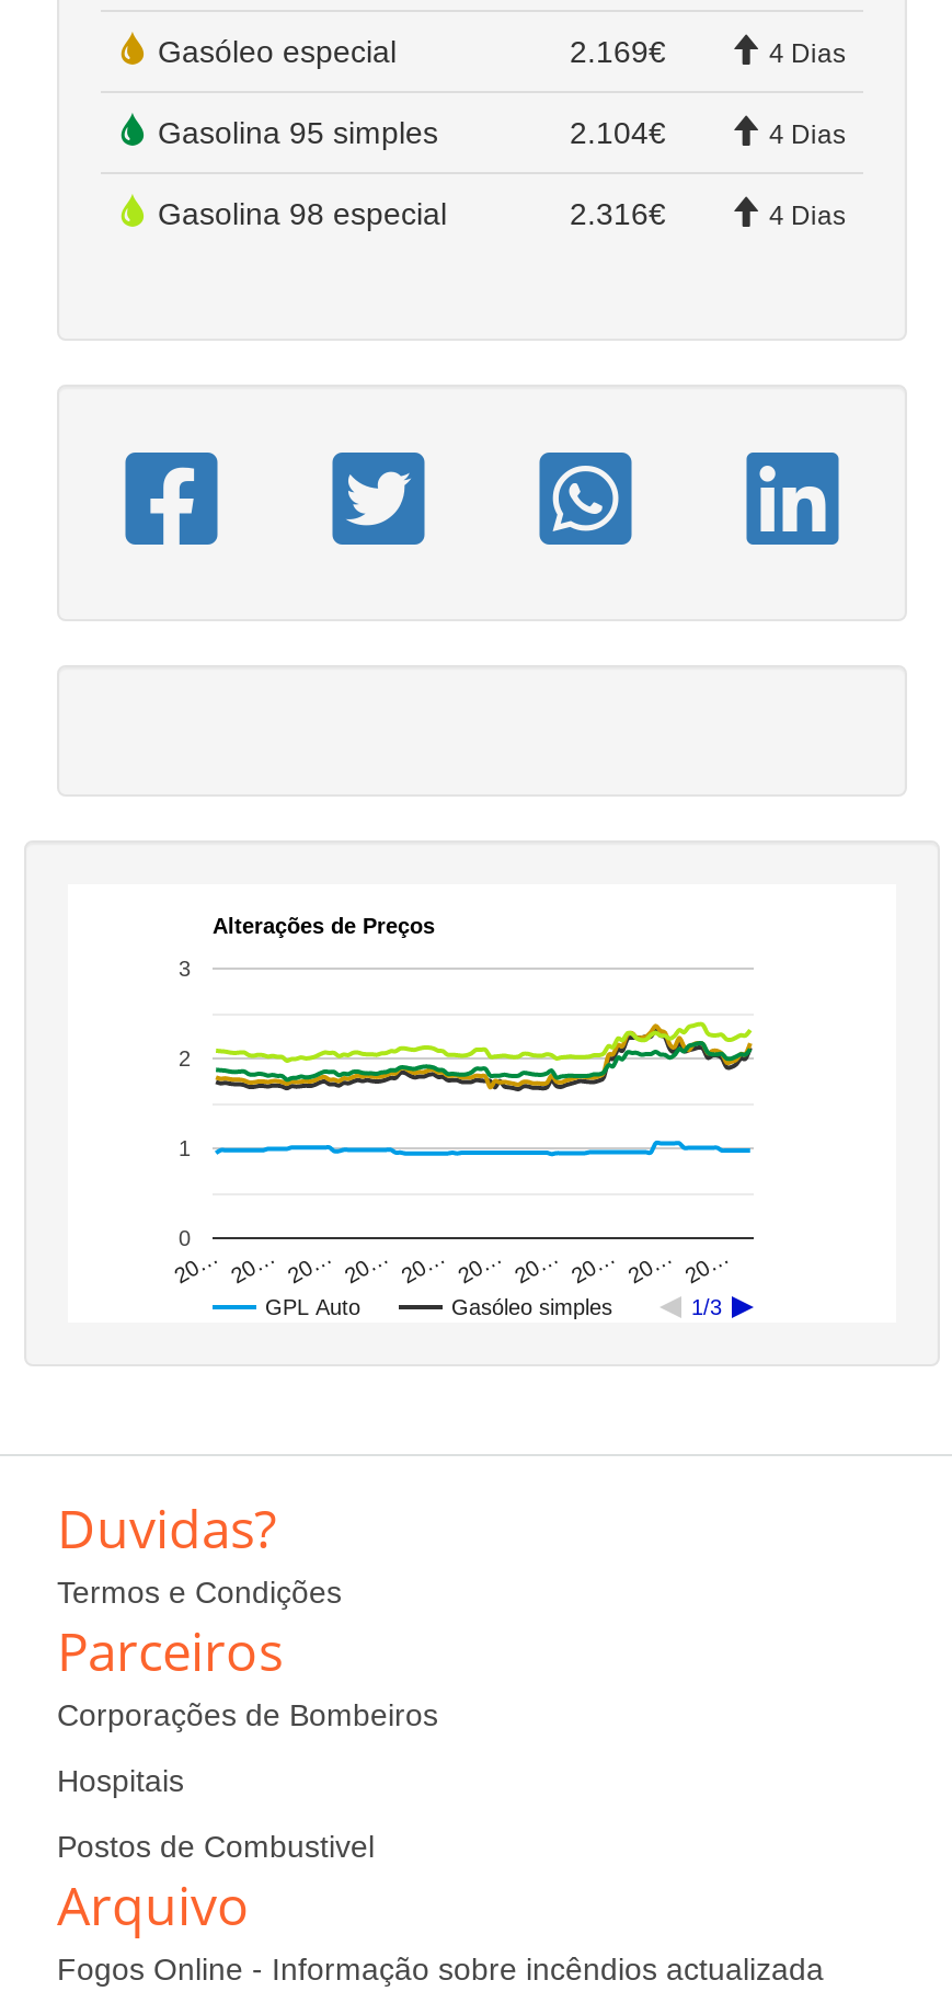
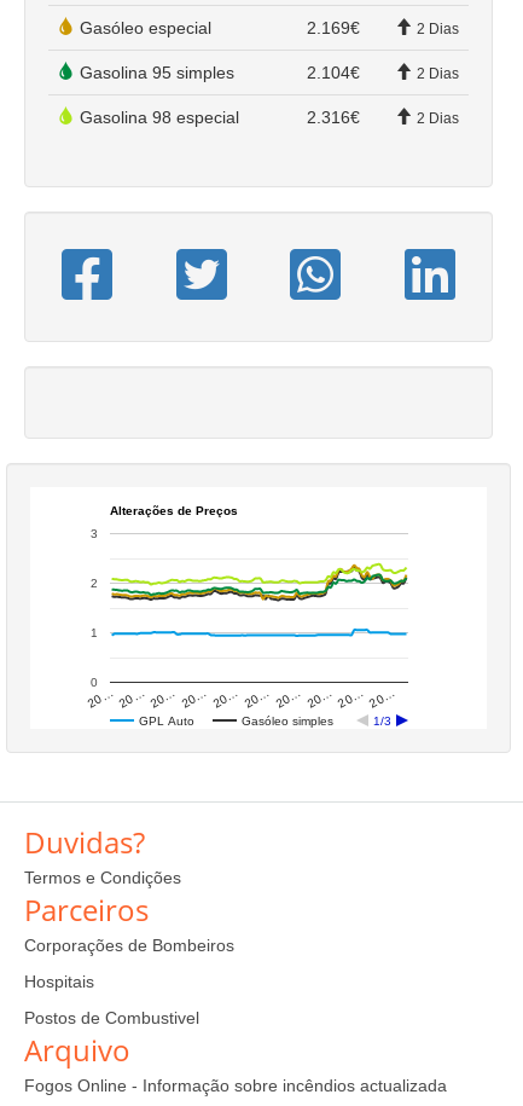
[769,38,846,69] 4 Dias -> [417,21,459,37] 2 Dias
[769,119,846,150] 4 Dias -> [417,65,459,82] 2 Dias
[769,201,846,231] 4 Dias -> [417,110,459,127] 2 Dias

